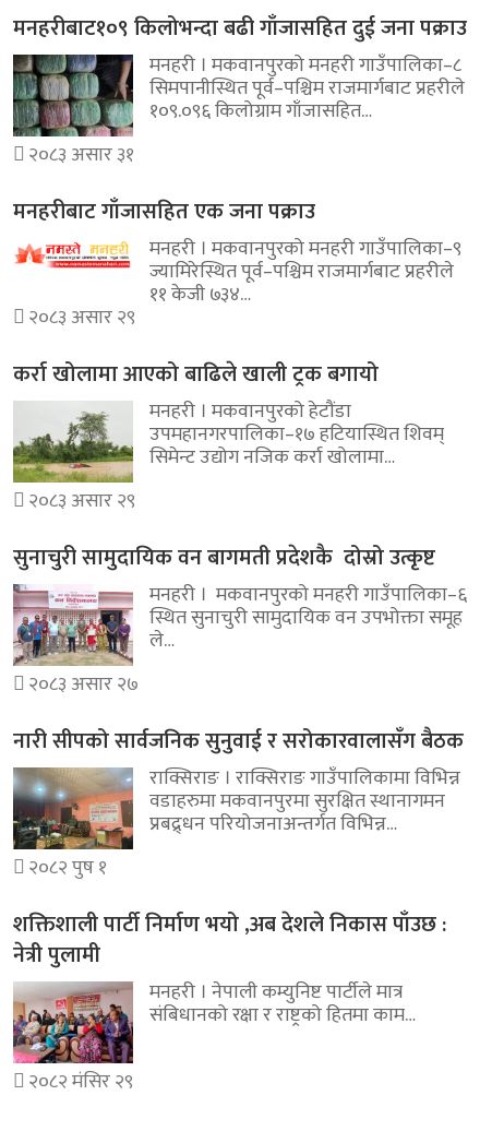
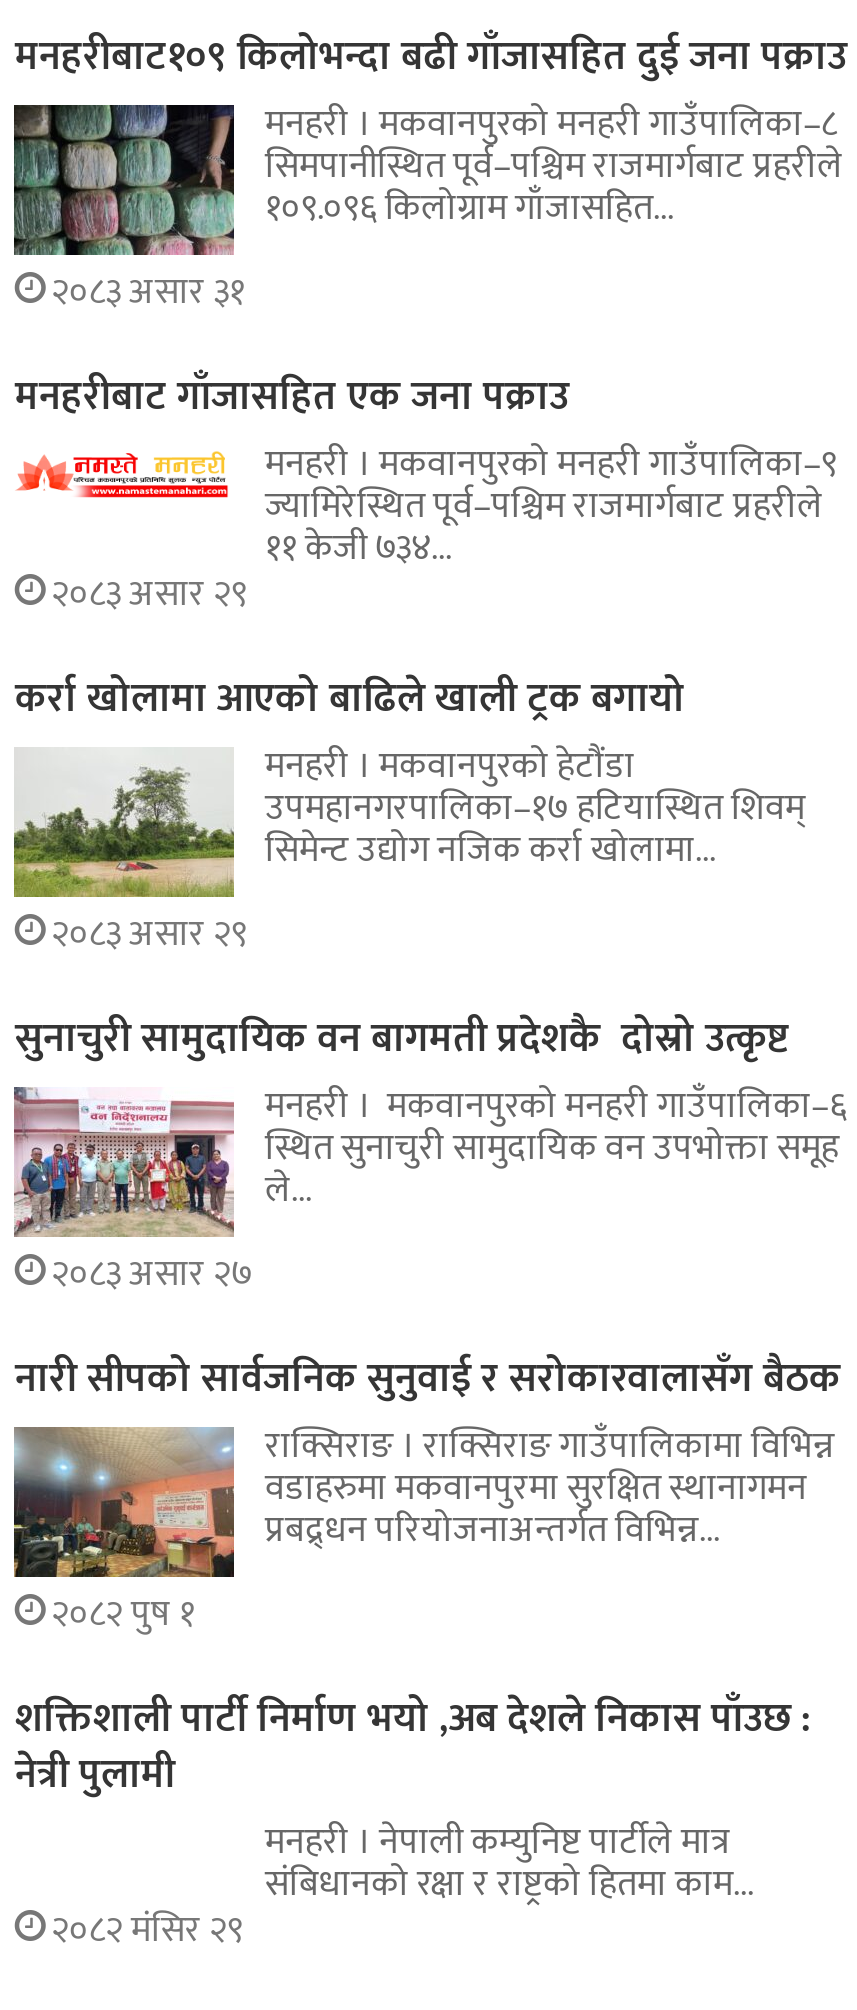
[12,980,134,1058] [image] -> none

